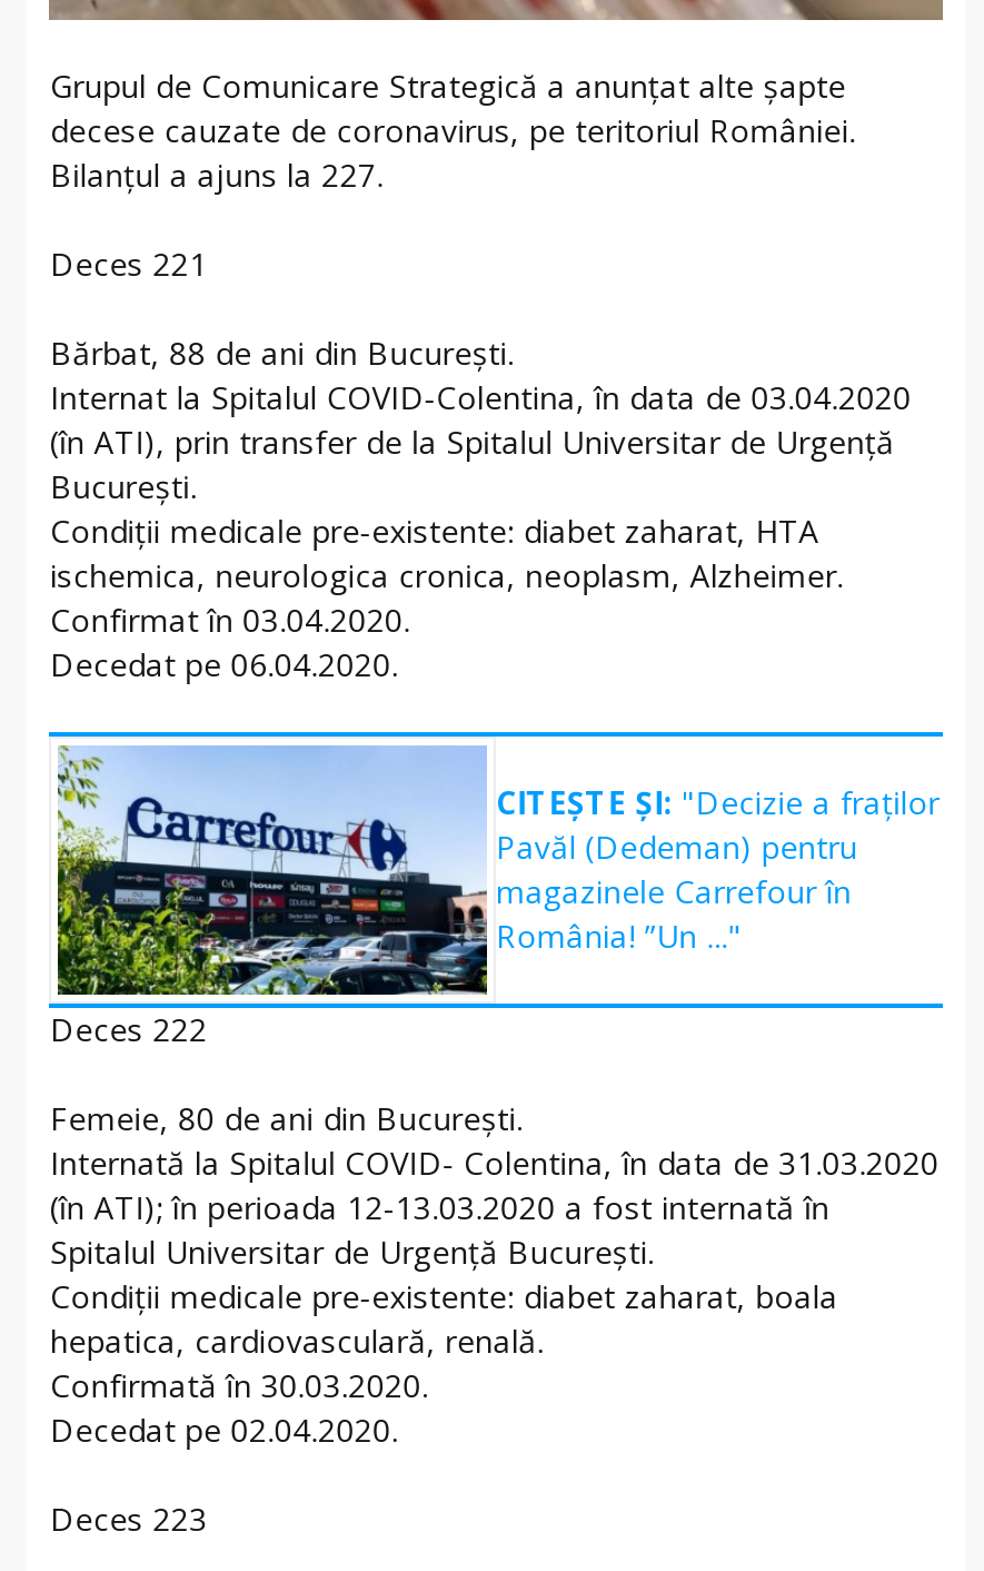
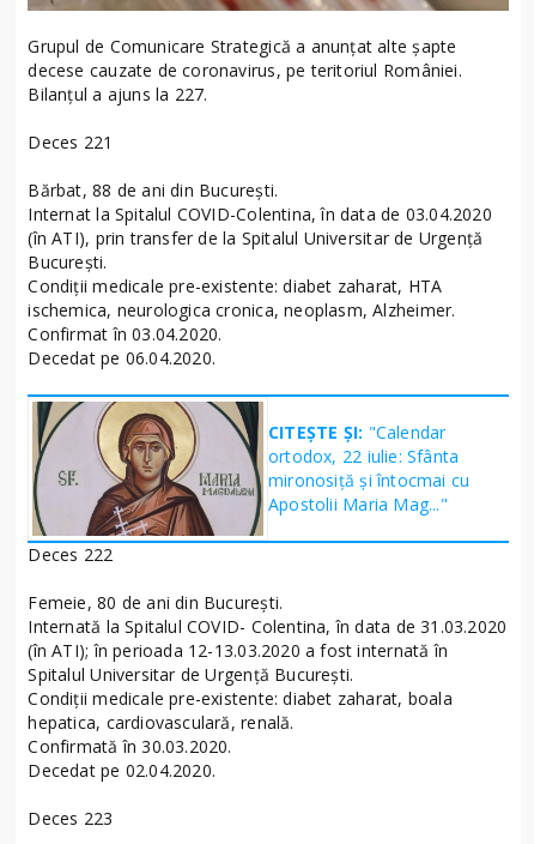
[56,743,940,997] [image] | CITEȘTE ȘI: "Decizie a fraților | Pavăl (Dedeman) pentru | magazinele Carrefour în | România! ”Un ..." -> [32,400,470,537] [image] | CITEȘTE ȘI: "Calendar | ortodox, 22 iulie: Sfânta | mironosiţă şi întocmai cu | Apostolii Maria Mag..."

